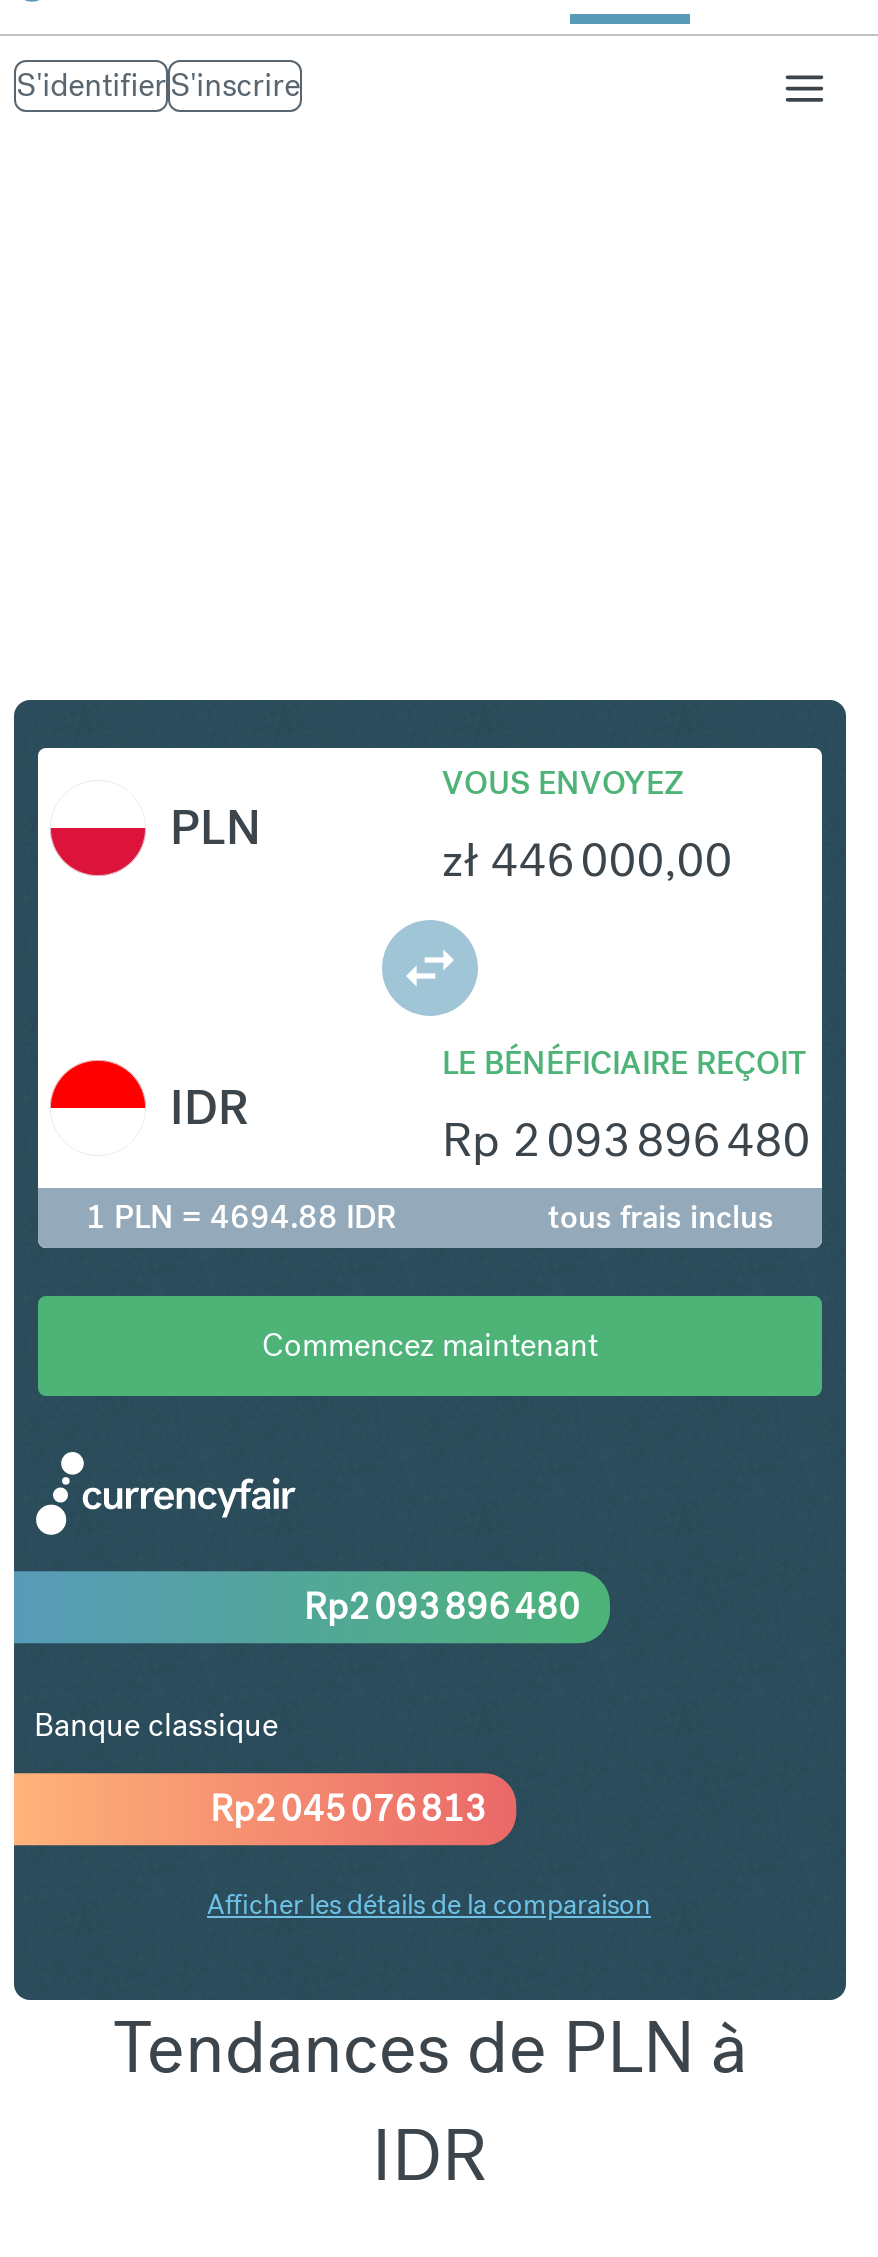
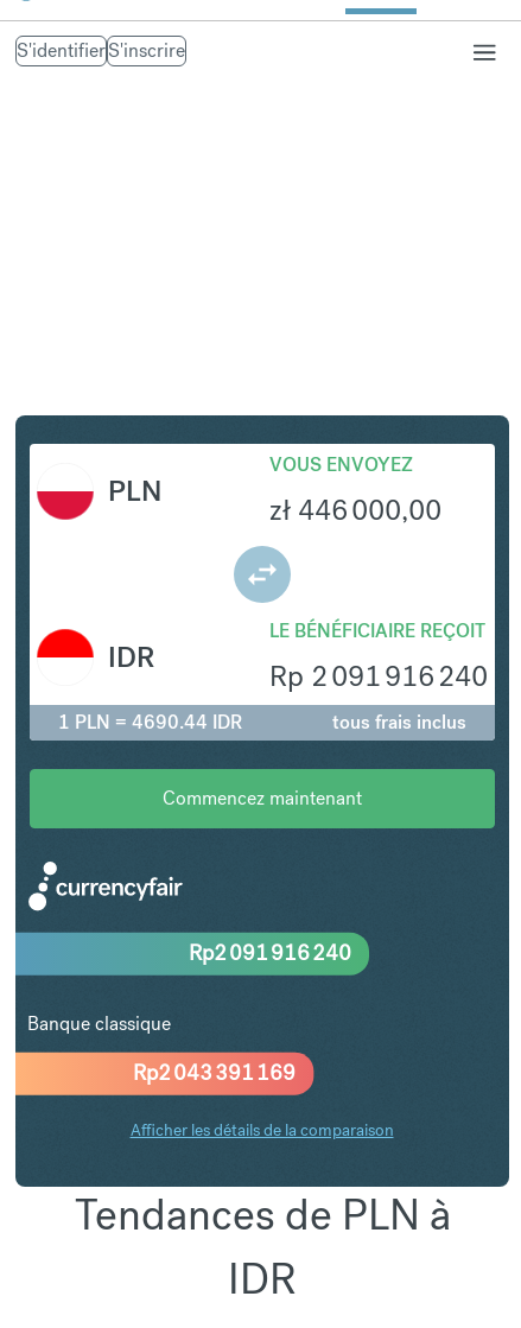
[442,1107,810,1169] Rp 2 093 896 480 -> [269,657,488,694] Rp 2 091 916 240
[86,1195,396,1237] 1 PLN = 4694.88 IDR -> [58,709,242,734] 1 PLN = 4690.44 IDR
[304,1583,580,1629] Rp2 093 896 480 -> [189,939,351,966] Rp2 091 916 240
[210,1785,486,1831] Rp2 045 076 813 -> [133,1059,296,1086] Rp2 043 391 169

